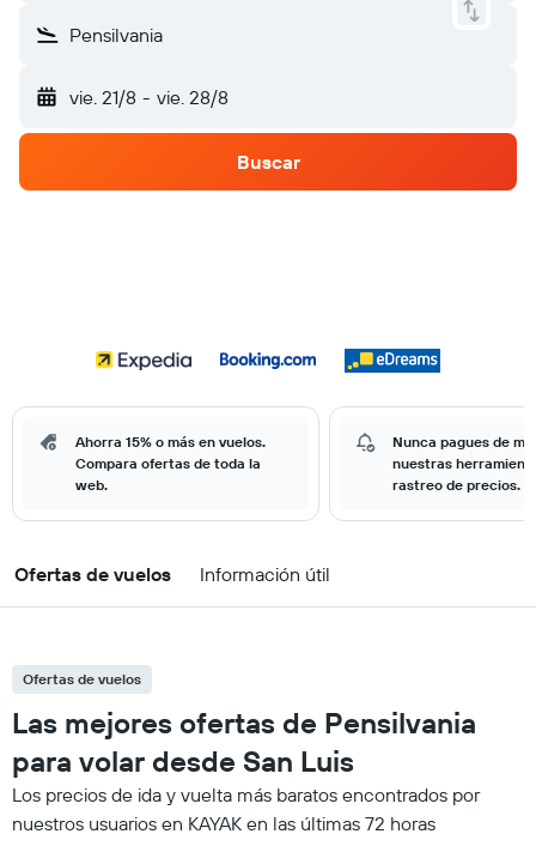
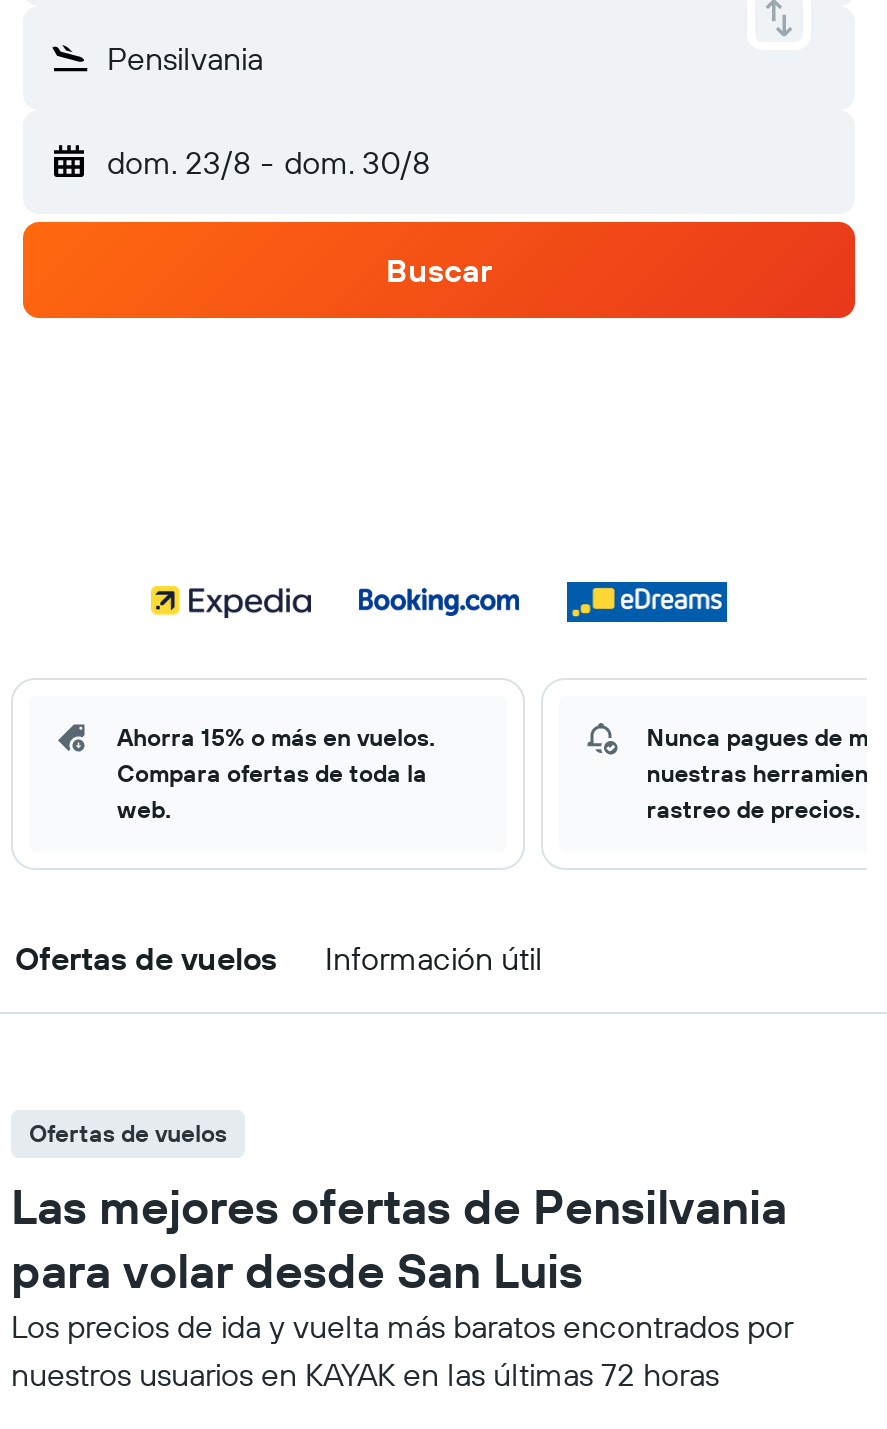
[69,85,228,109] vie. 21/8 - vie. 28/8 -> [107,142,430,182] dom. 23/8 - dom. 30/8

